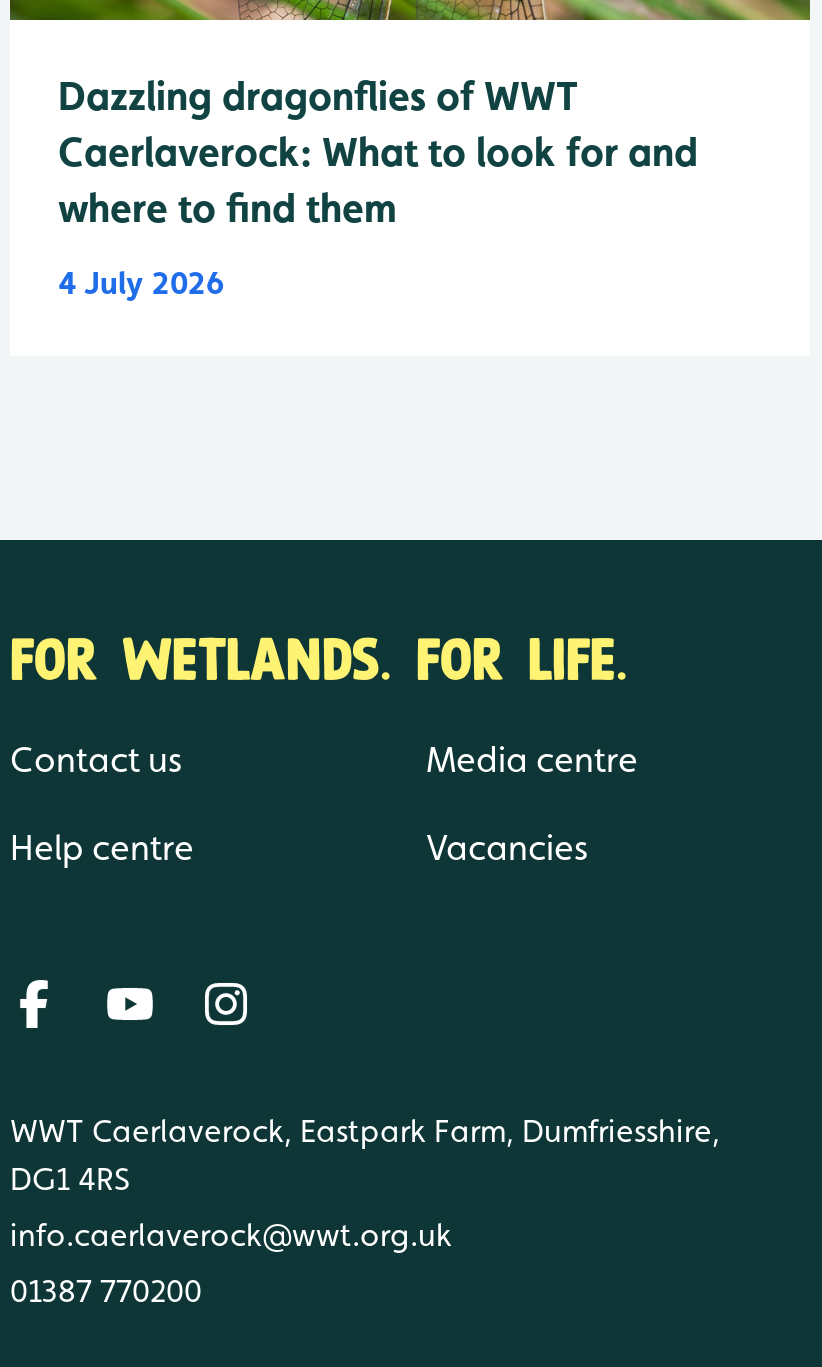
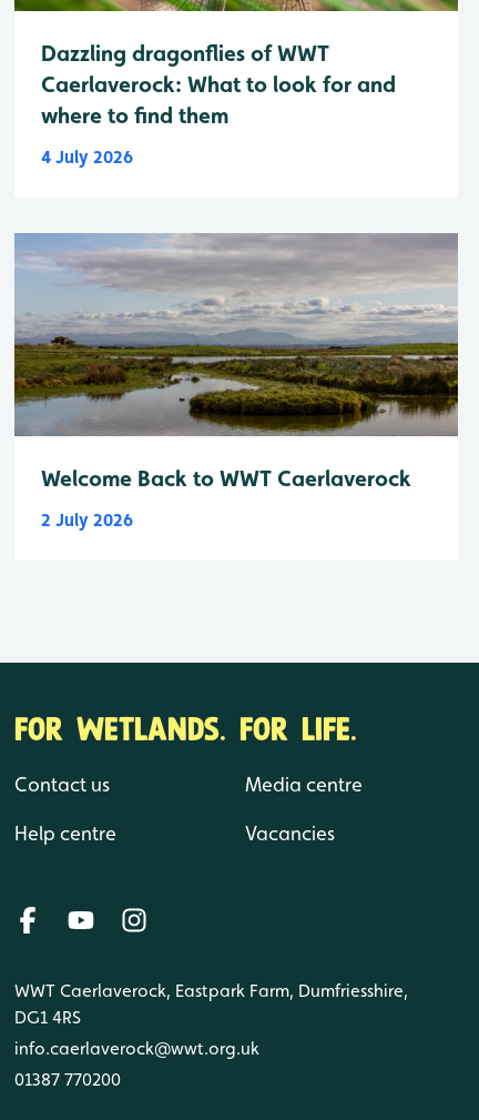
none -> [13,232,459,531] [image] | Welcome Back to WWT Caerlaverock | 2 July 2026

